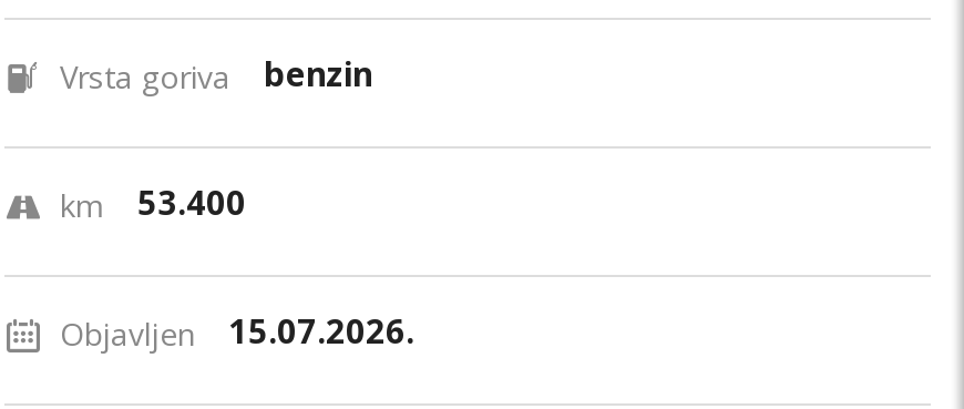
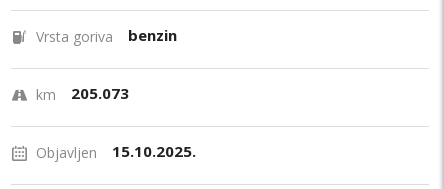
[60,180,246,226] km 53.400 -> [36,83,129,104] km 205.073
[60,308,414,355] Objavljen 15.07.2026. -> [36,141,196,162] Objavljen 15.10.2025.

